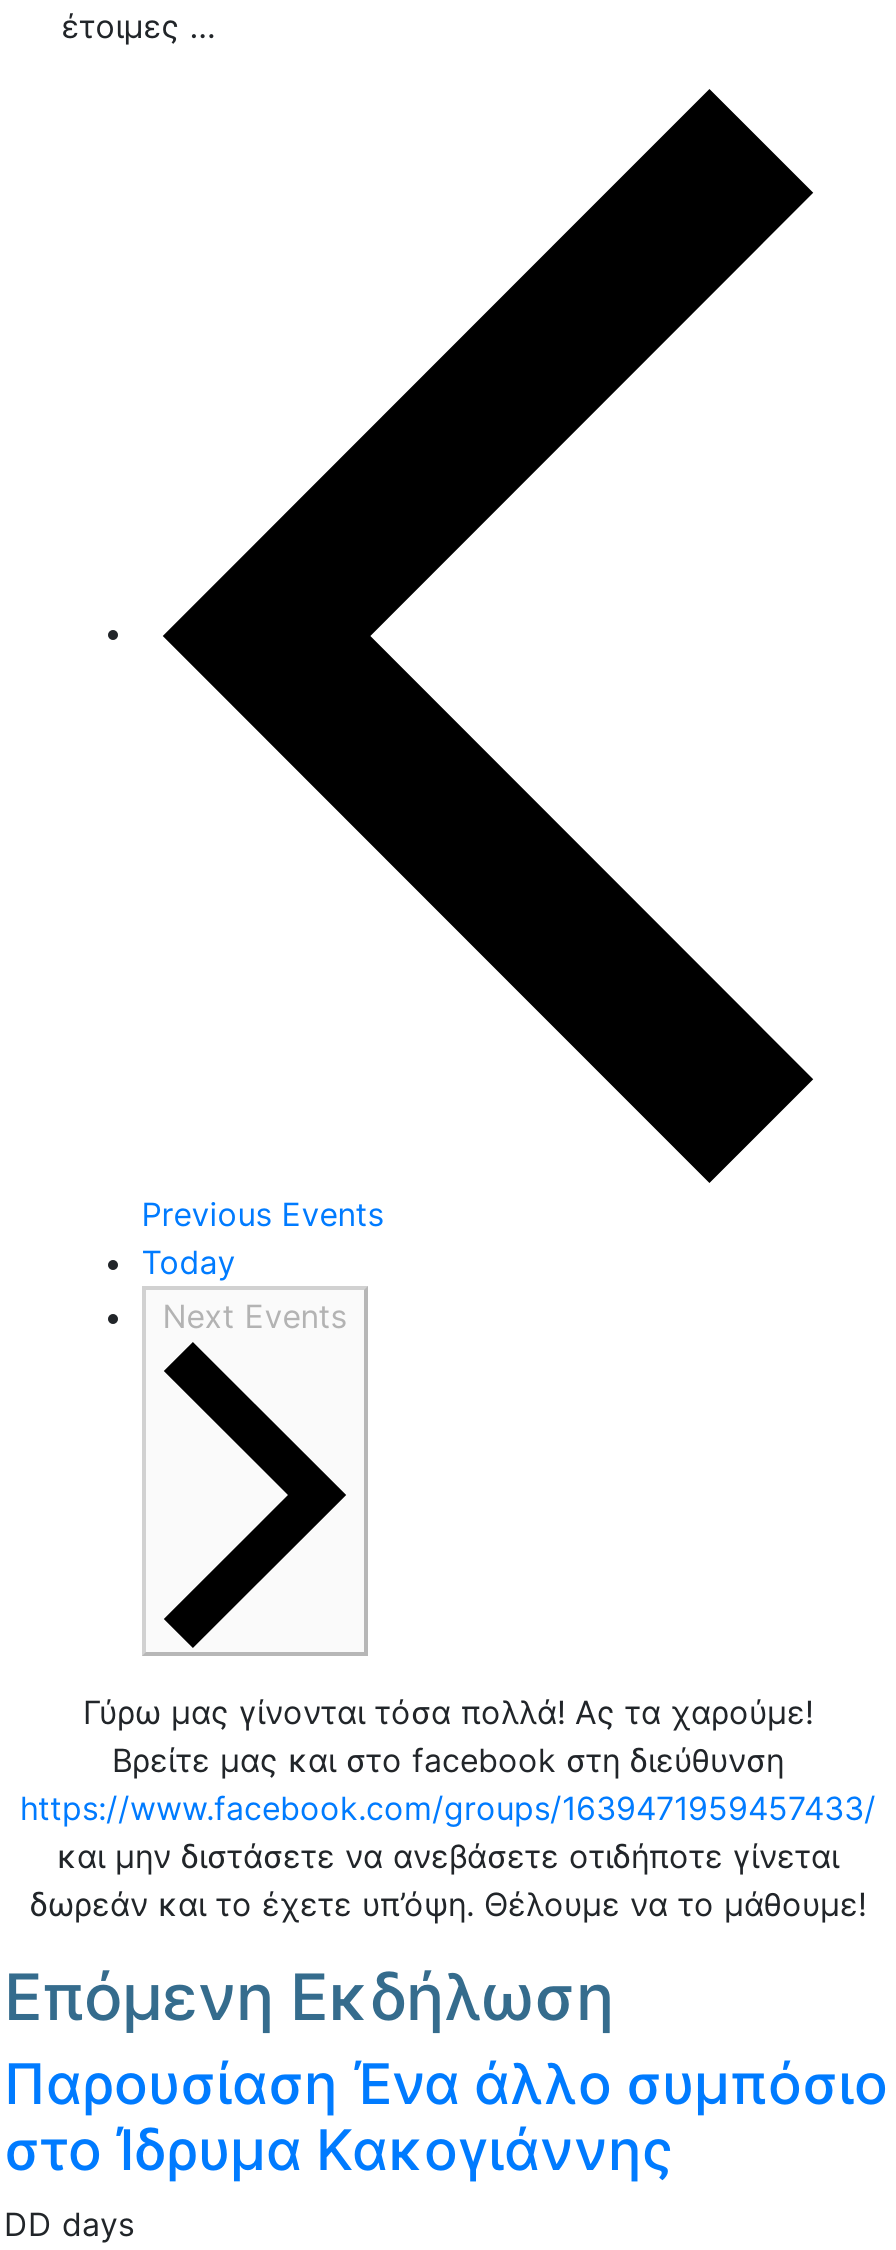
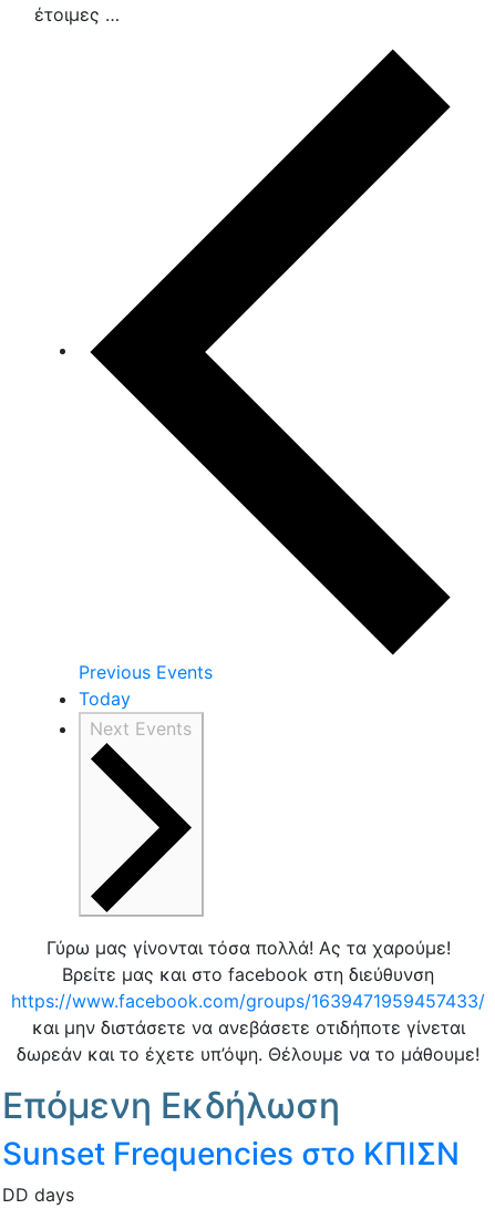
[4,2051,888,2185] Παρουσίαση Ένα άλλο συμπόσιο | στο Ίδρυμα Κακογιάννης -> [2,1135,460,1173] Sunset Frequencies στο ΚΠΙΣΝ

